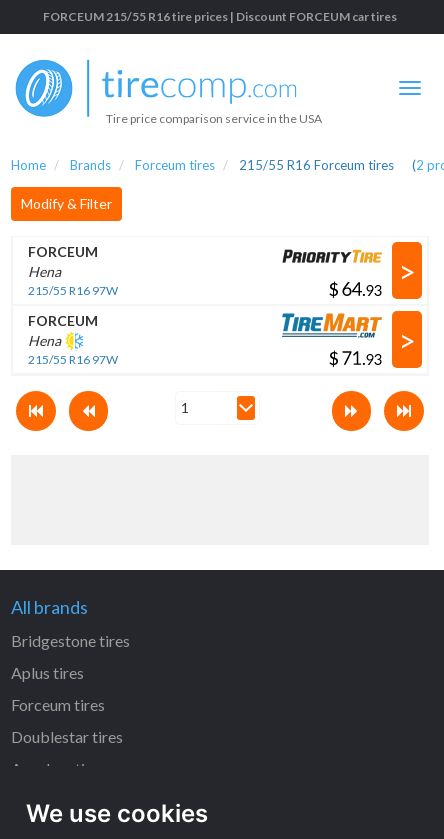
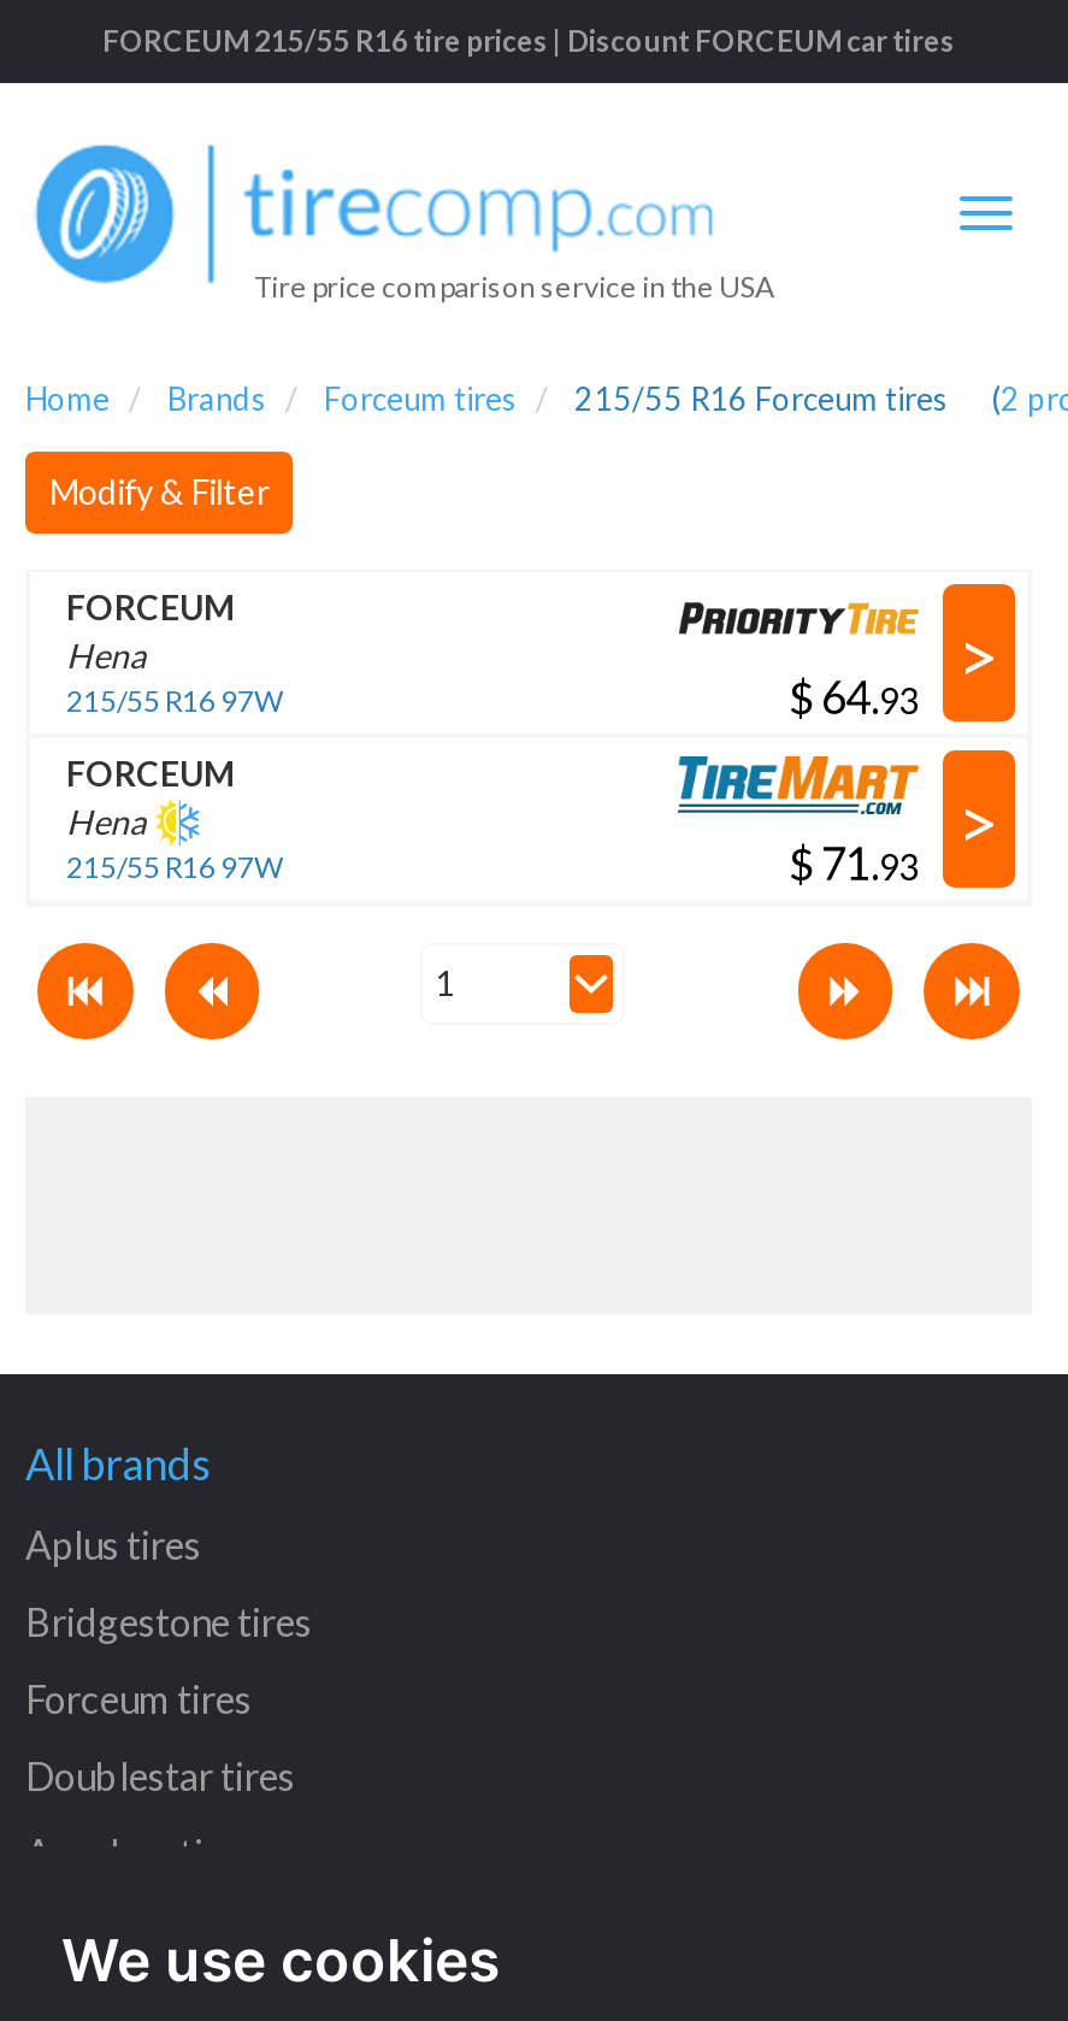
moved [11,631,130,650] -> [25,1598,312,1644]: Bridgestone tires
moved [11,663,84,682] -> [25,1521,201,1567]: Aplus tires

